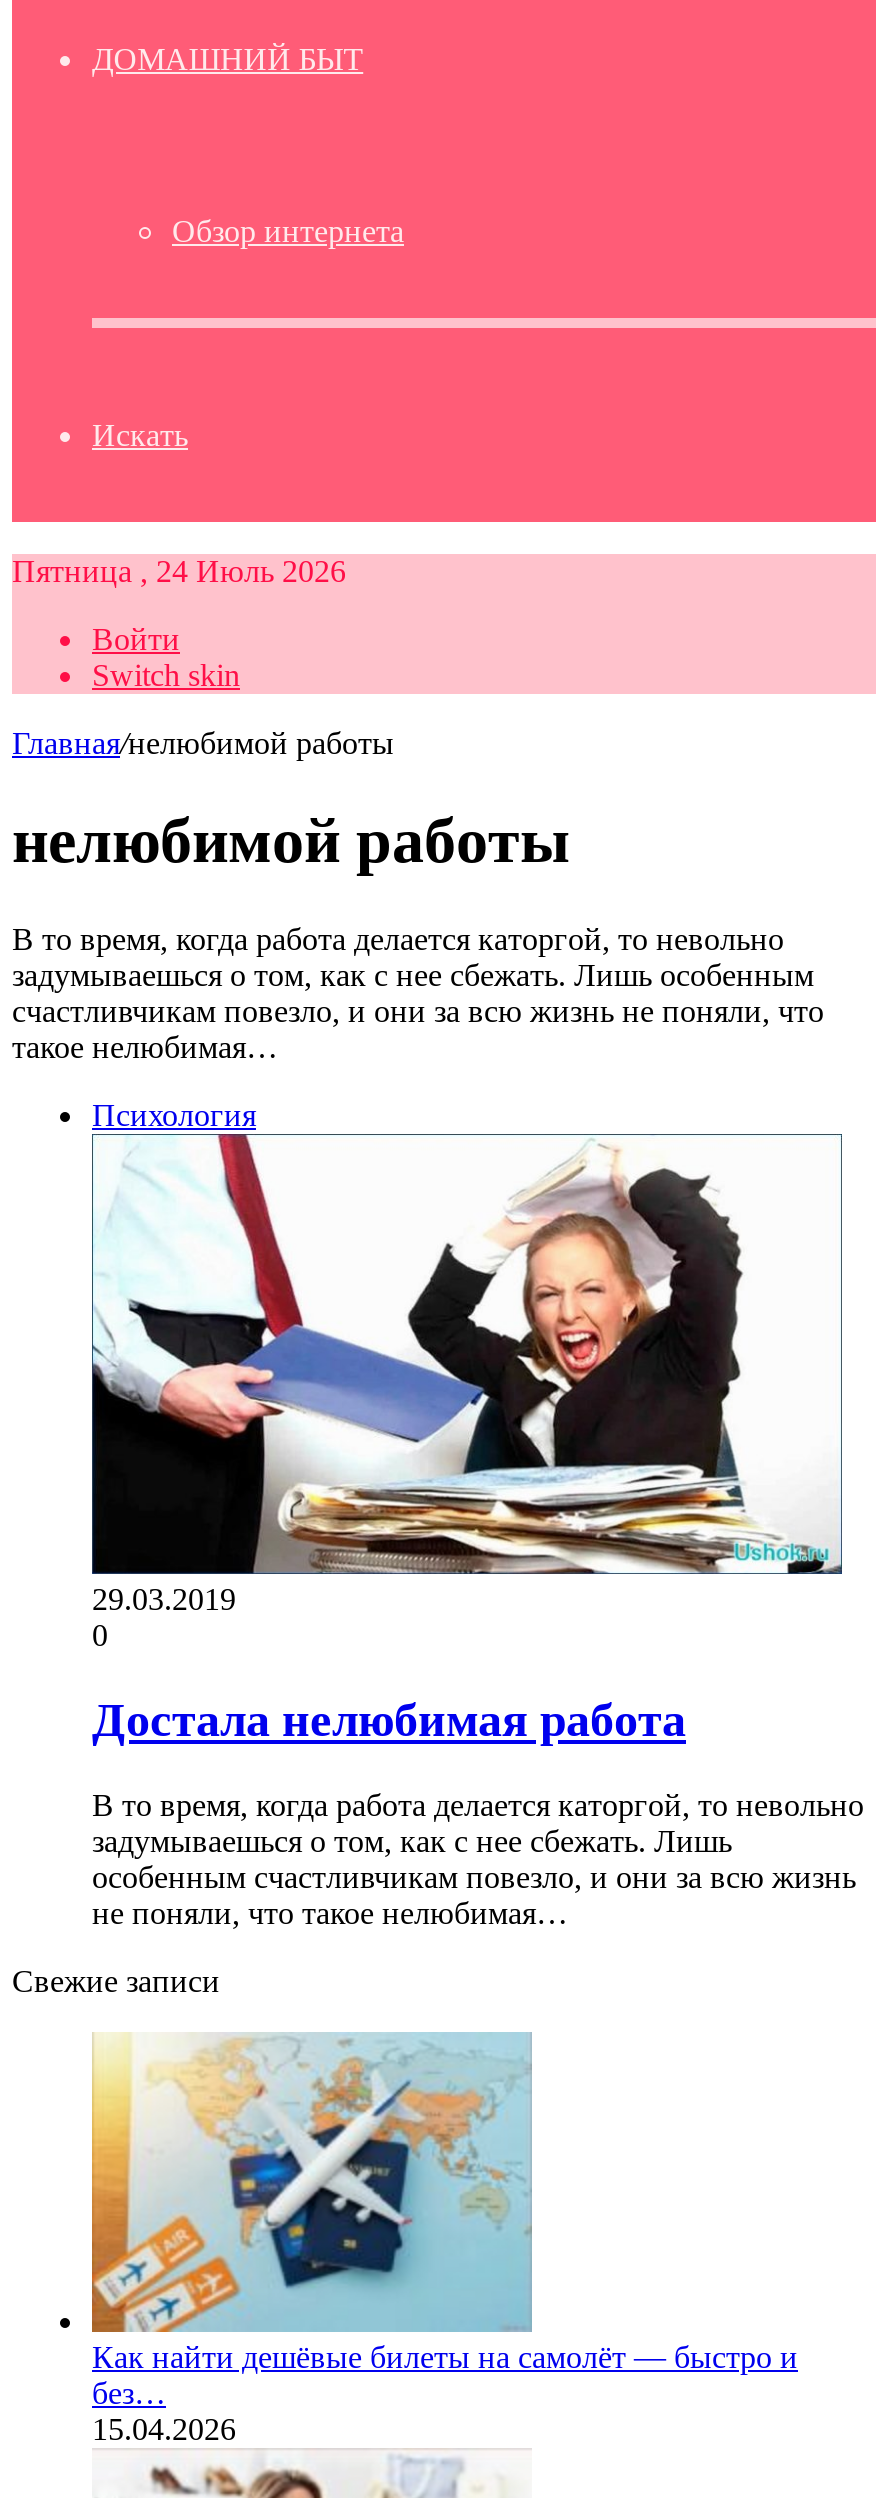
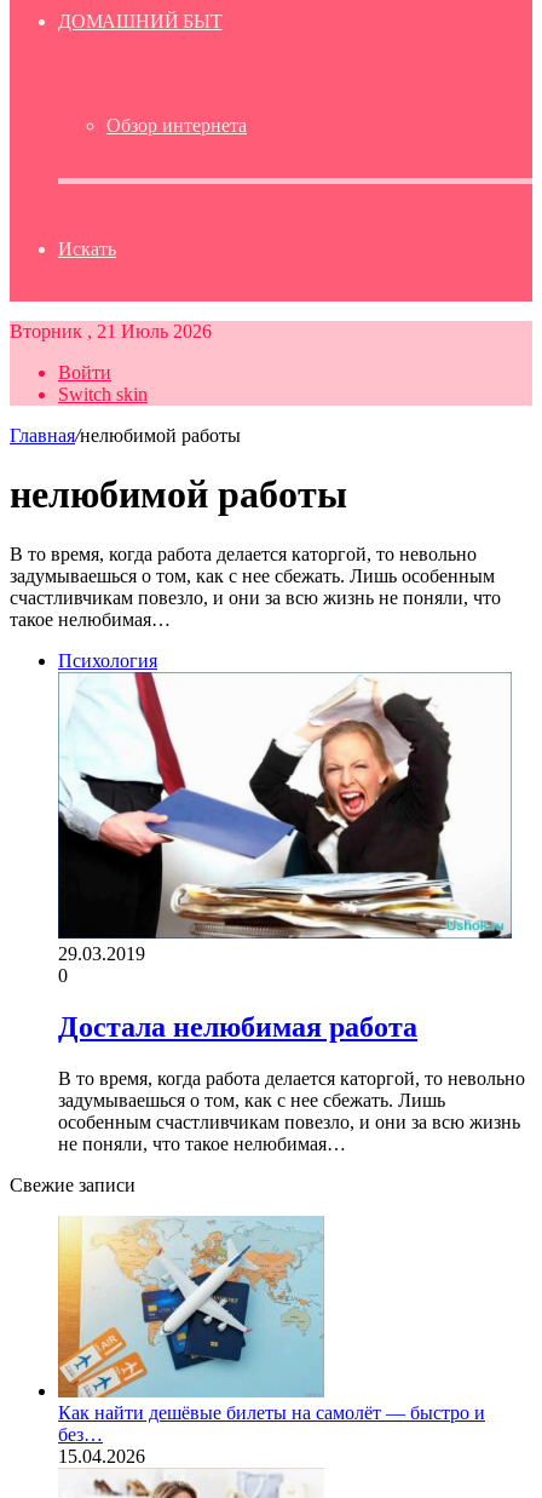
[12,554,346,588] Пятница , 24 Июль 2026 -> [10,321,212,342] Вторник , 21 Июль 2026

